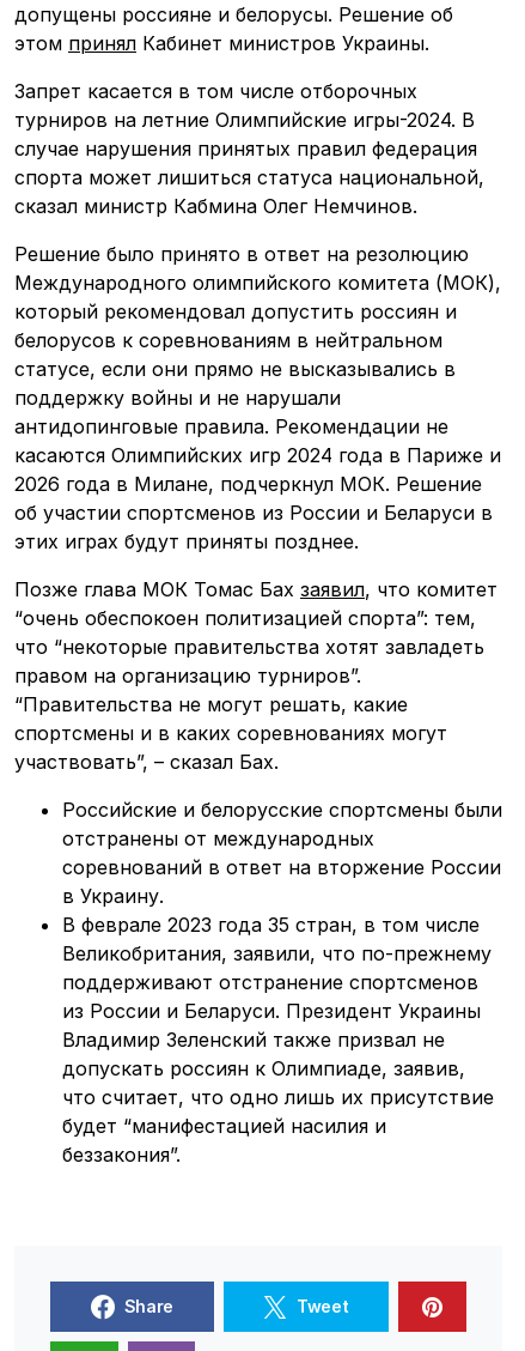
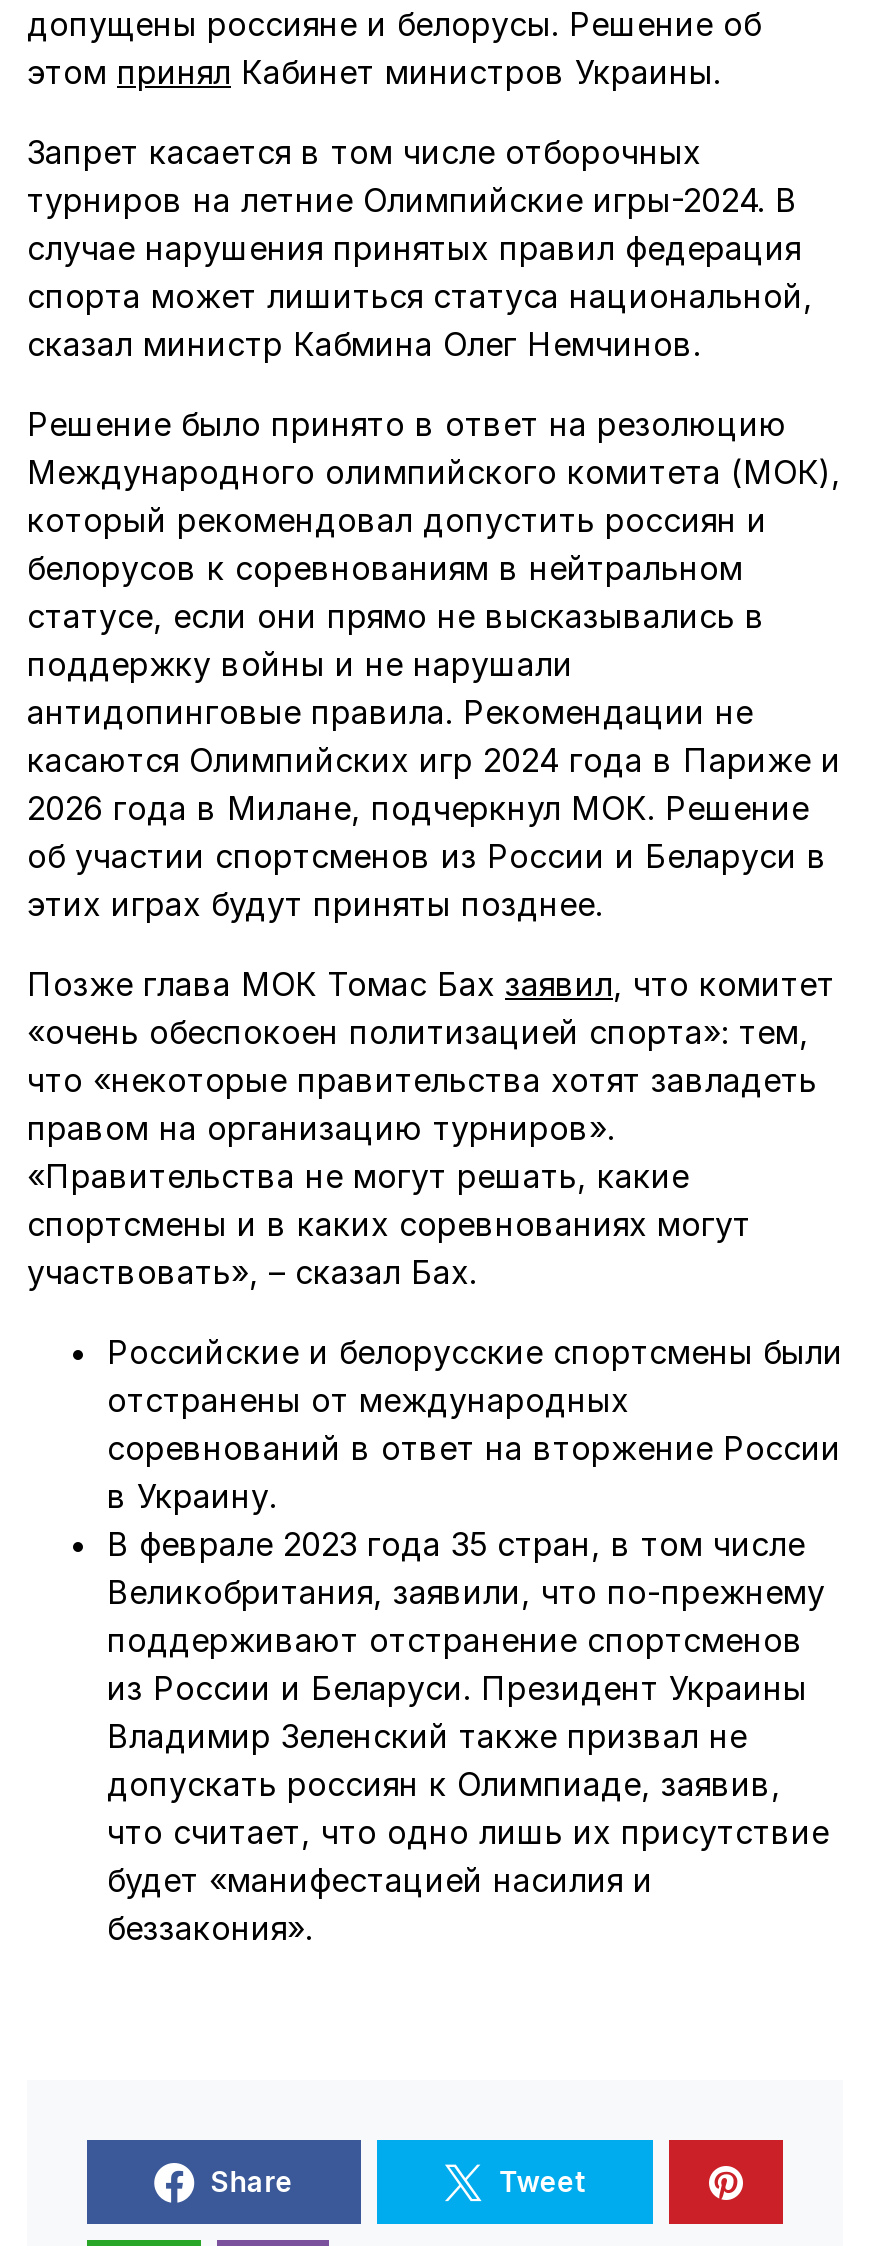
[14,606,476,630] “очень обеспокоен политизацией спорта”: тем, -> [27,1012,809,1052] «очень обеспокоен политизацией спорта»: тем,
[14,635,484,659] что “некоторые правительства хотят завладеть -> [27,1060,817,1100] что «некоторые правительства хотят завладеть
[14,664,361,688] правом на организацию турниров”. -> [27,1108,615,1148] правом на организацию турниров».
[14,693,408,716] “Правительства не могут решать, какие -> [27,1156,689,1196] «Правительства не могут решать, какие
[14,750,279,774] участвовать”, – сказал Бах. -> [27,1252,477,1292] участвовать», – сказал Бах.
[62,1114,386,1167] будет “манифестацией насилия и | беззакония”. -> [107,1860,653,1948] будет «манифестацией насилия и | беззакония».

